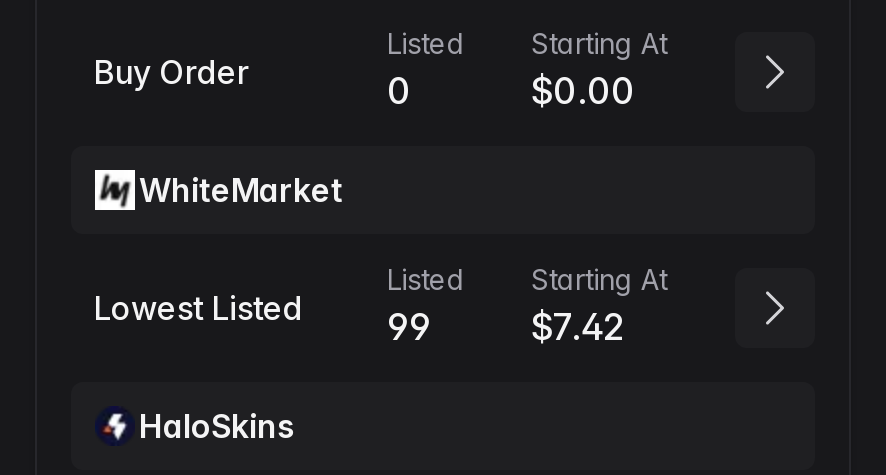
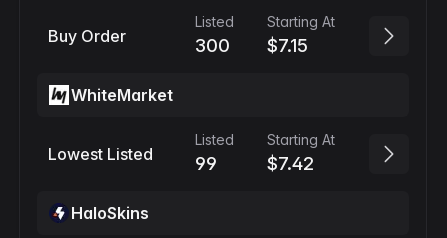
[387,70,411,112] 0 -> [195,35,230,56] 300
[531,70,635,112] $0.00 -> [267,35,308,56] $7.15

